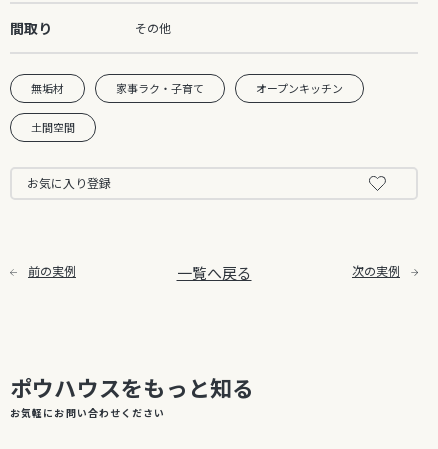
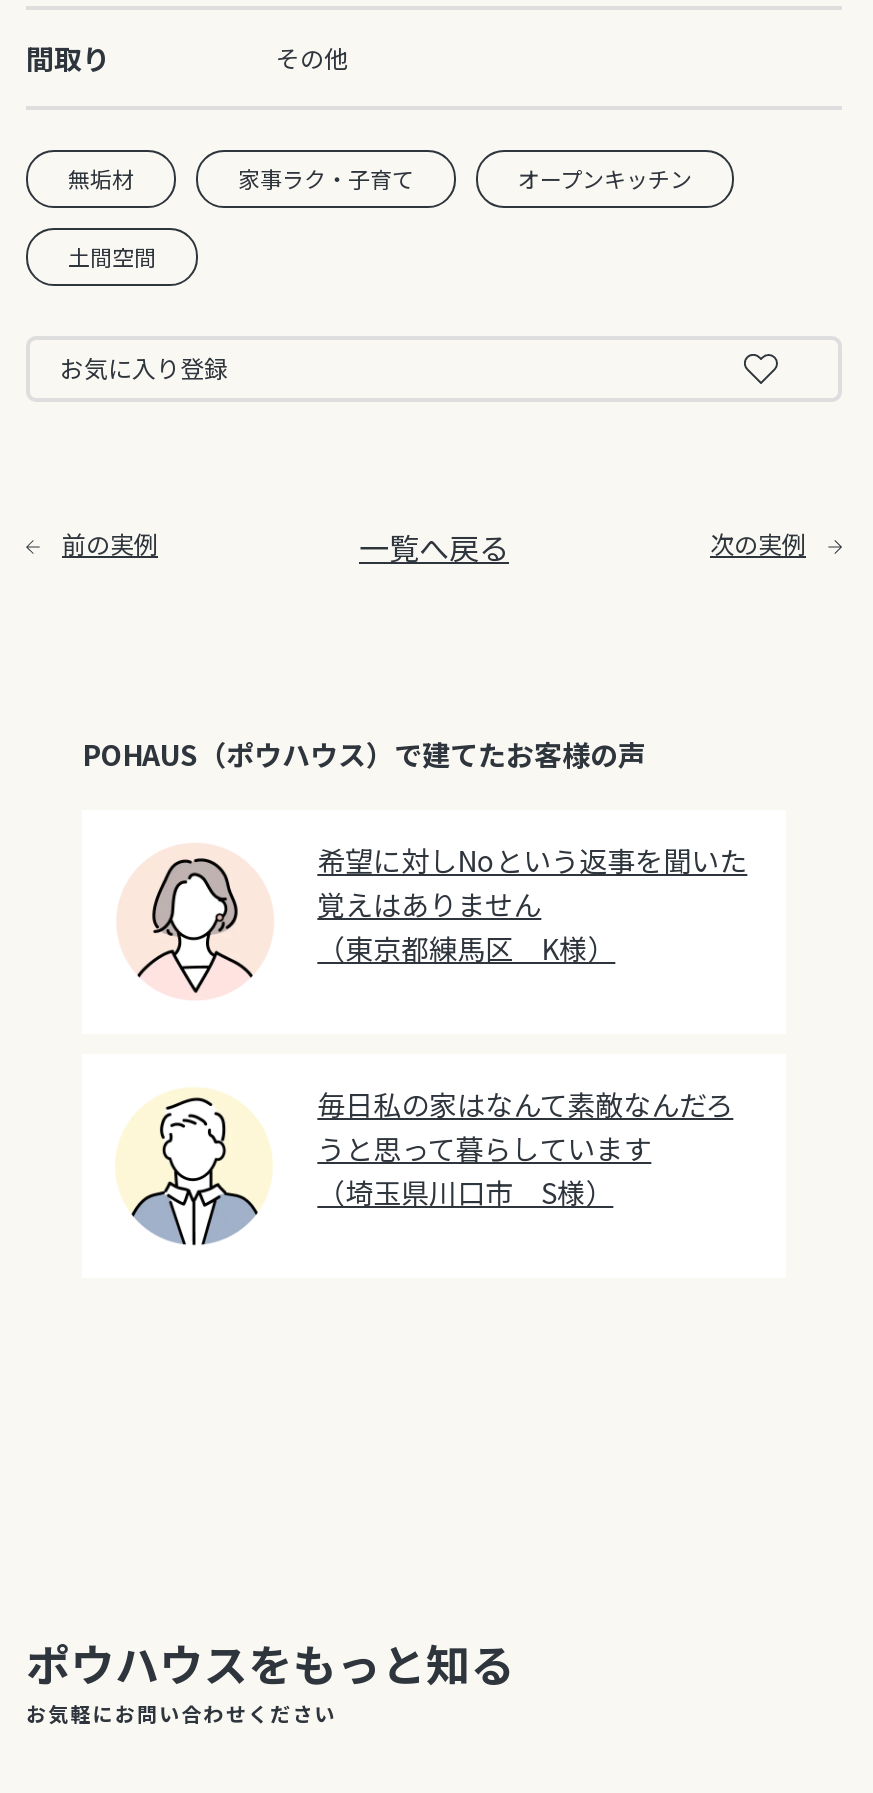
none -> [82,734,747,994] [image] | POHAUS（ポウハウス）で建てたお客様の声 | 希望に対しNoという返事を聞いた | 覚えはありません | （東京都練馬区 K様）
none -> [116,1084,733,1246] [image] | 毎日私の家はなんて素敵なんだろ | うと思って暮らしています | （埼玉県川口市 S様）

